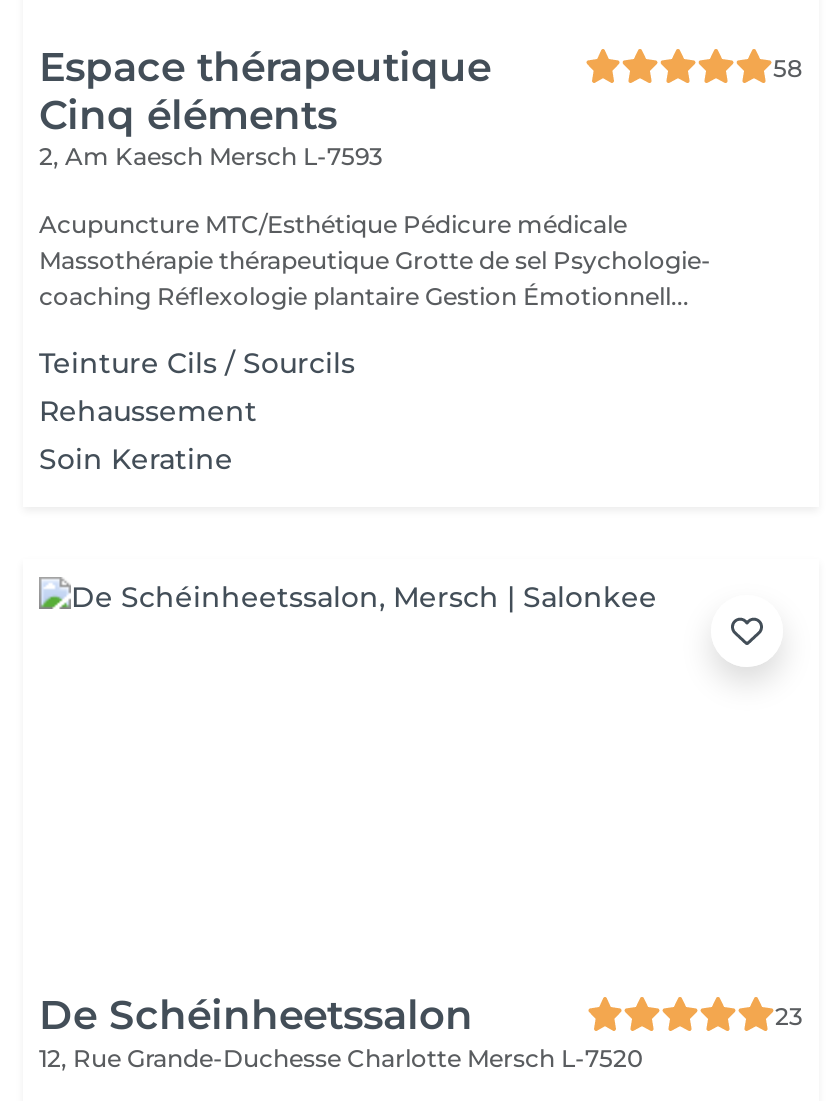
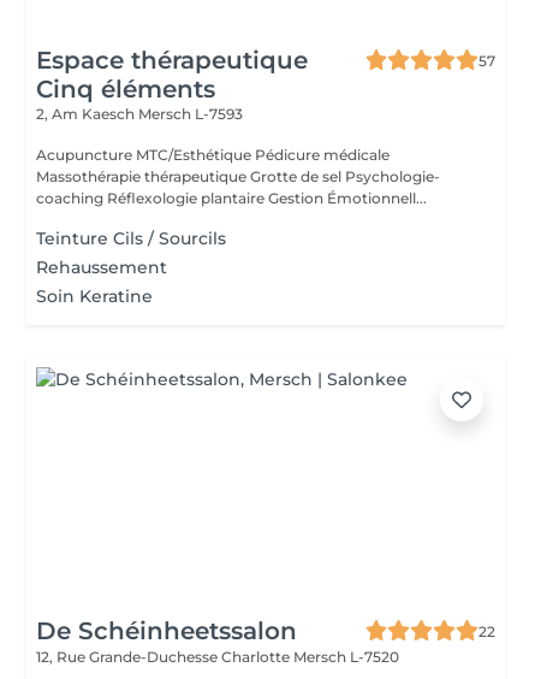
[773,53,803,83] 58 -> [478,52,495,70] 57
[775,1001,803,1031] 23 -> [478,622,495,640] 22

